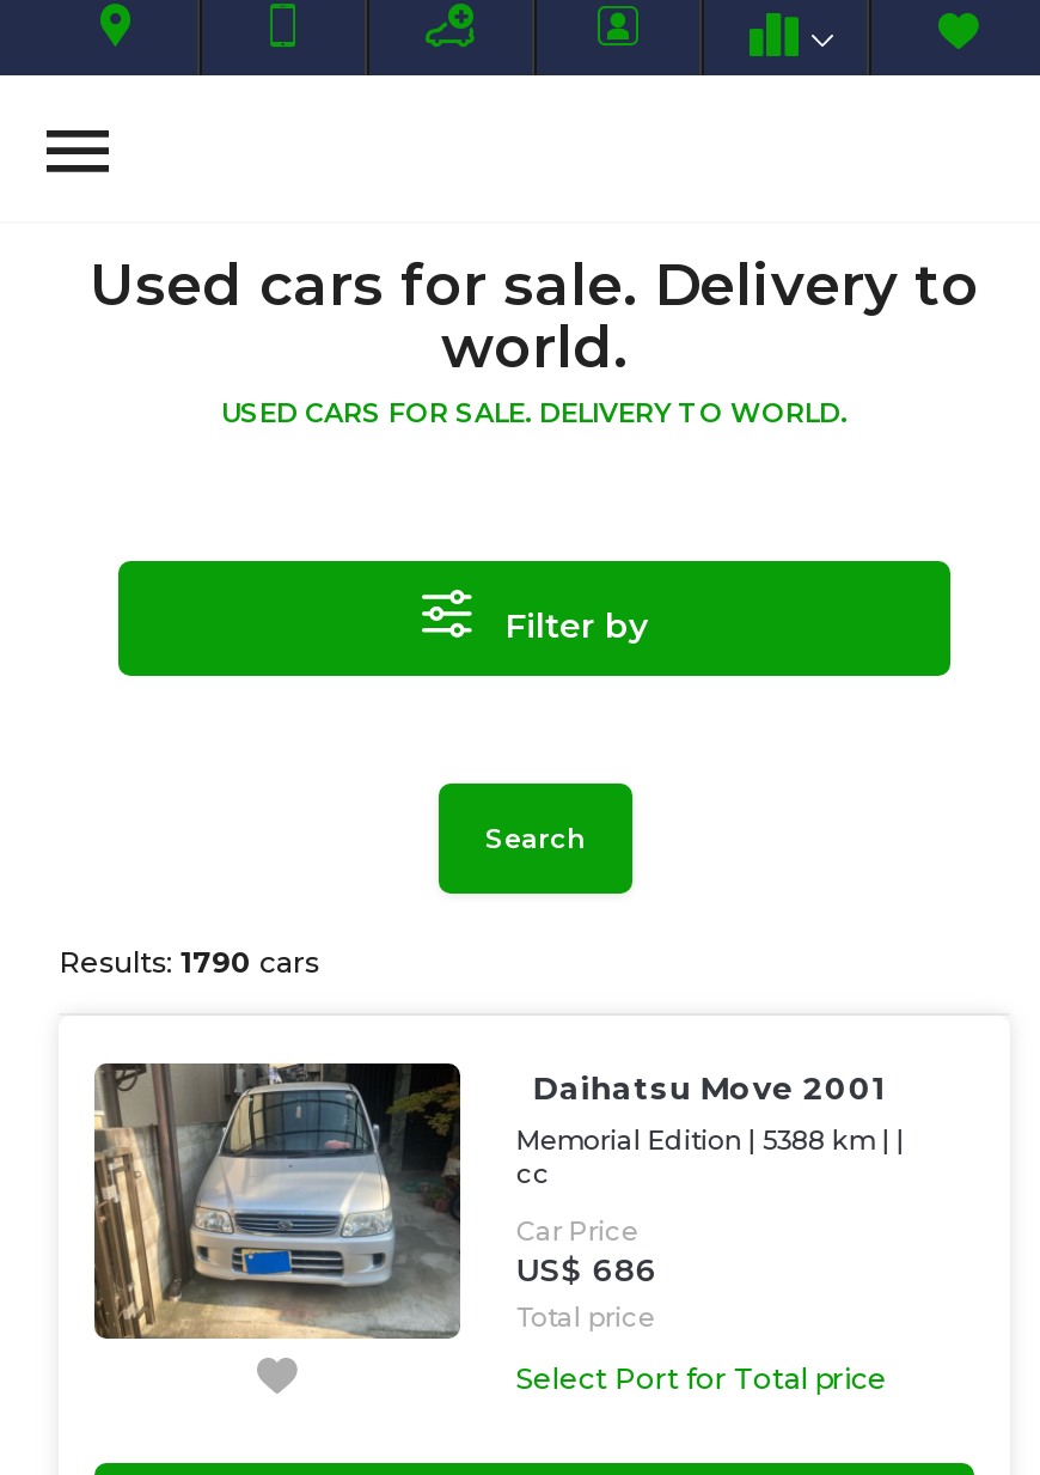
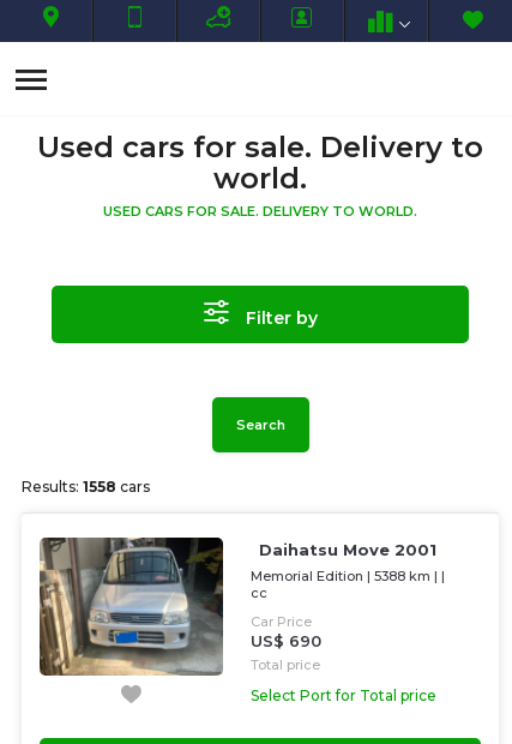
[59,944,319,980] Results: 1790 cars -> [22,478,150,496] Results: 1558 cars
[516,1250,657,1288] US$ 686 -> [251,631,322,650] US$ 690

